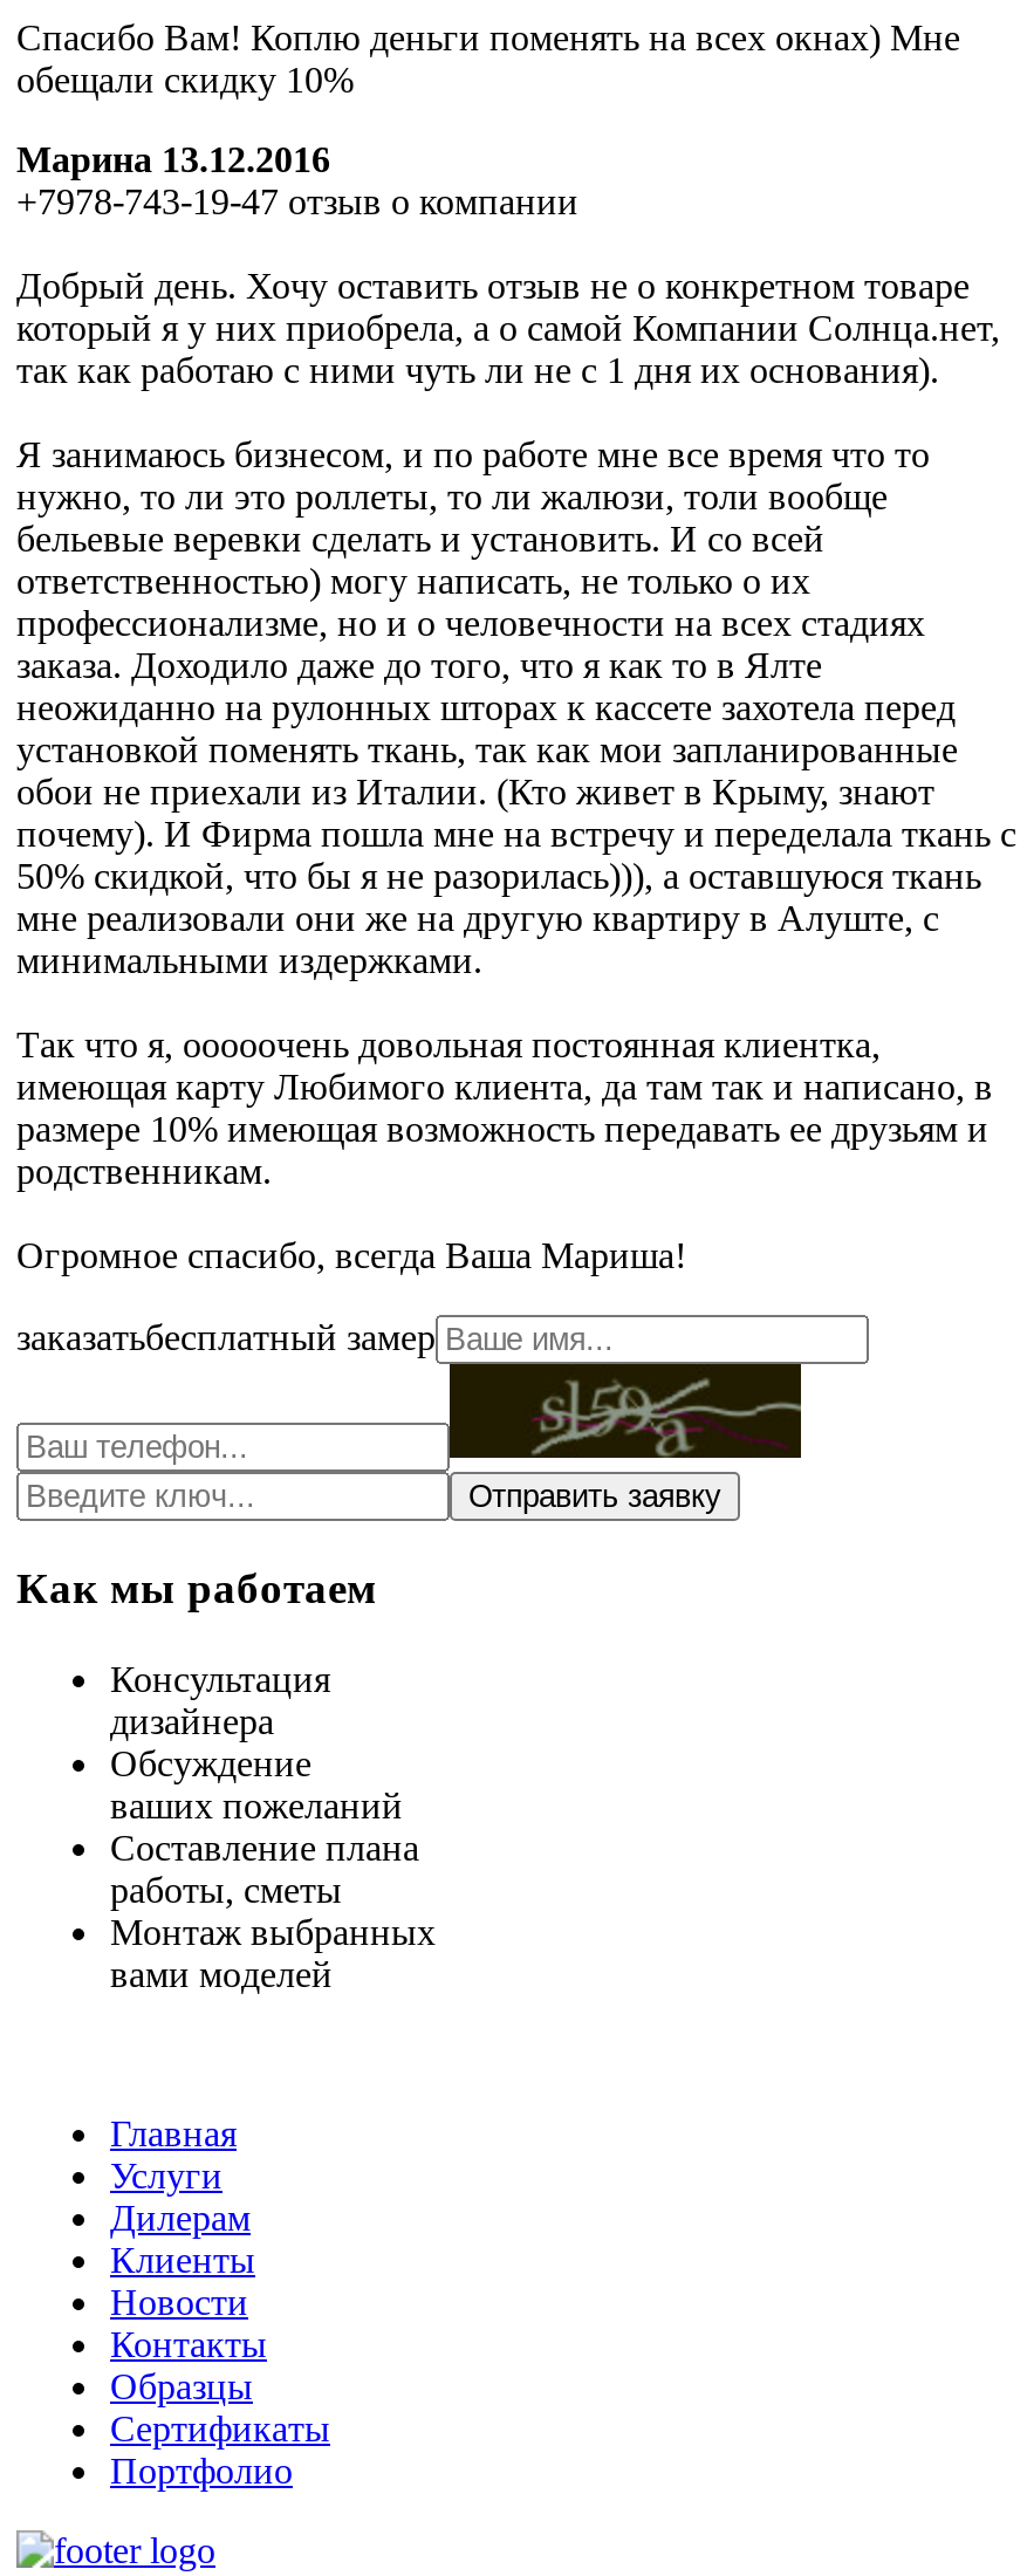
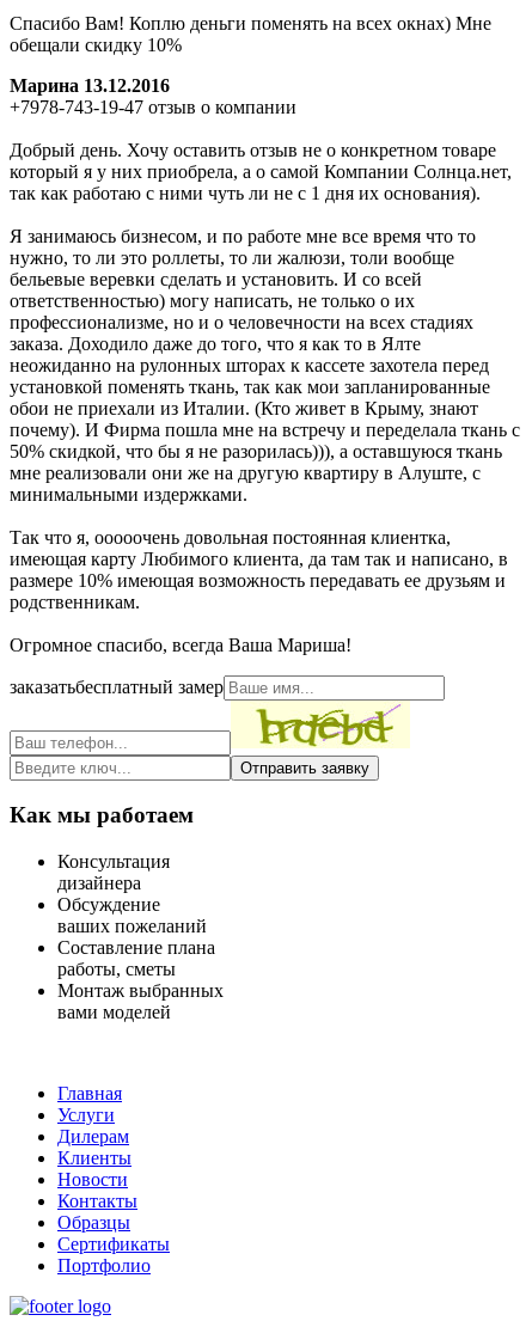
[447,1362,803,1460] [image] -> [230,699,410,748] [image]

